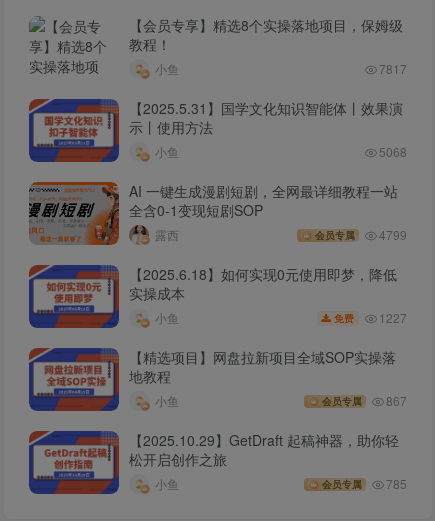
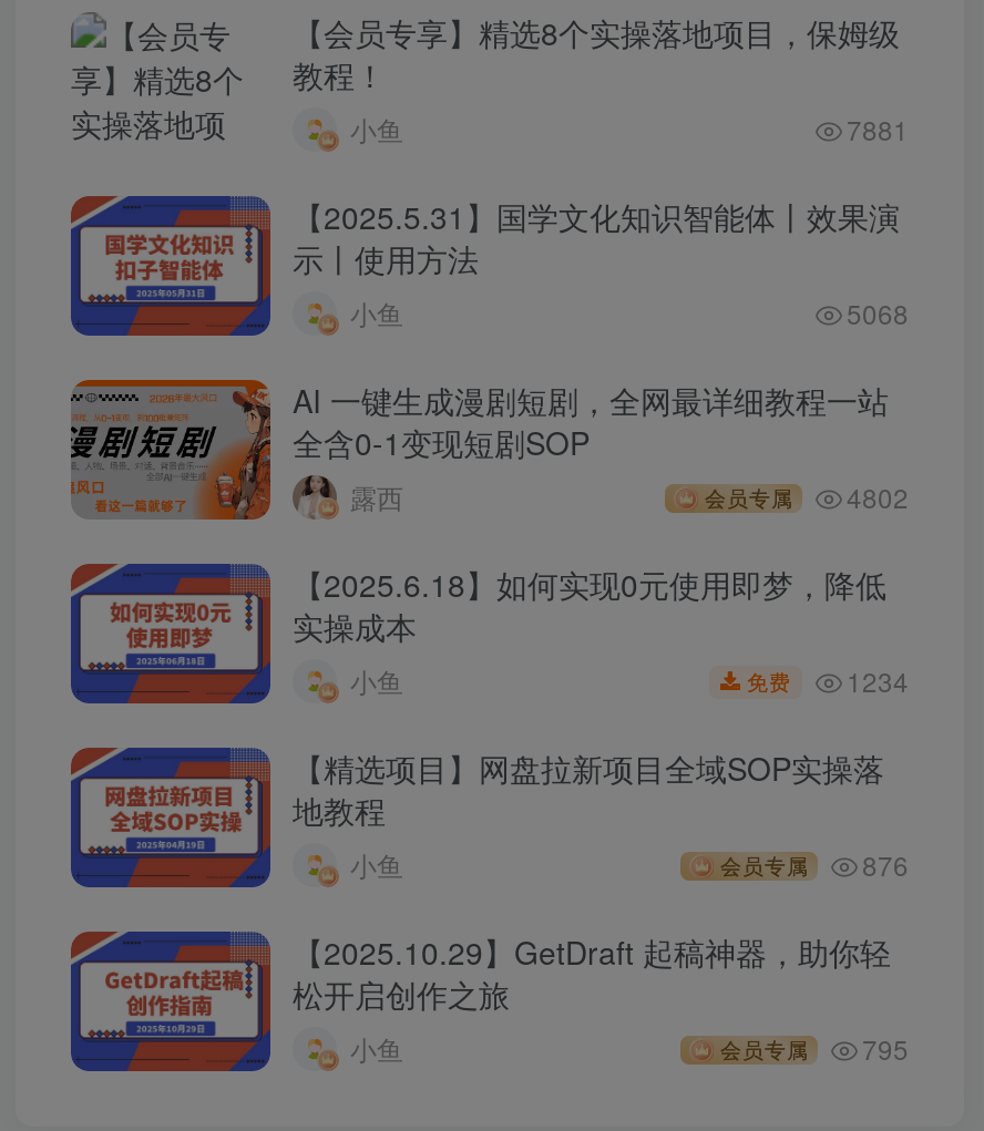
[379,60,407,77] 7817 -> [847,110,909,148] 7881
[315,226,407,243] 会员专属 4799 -> [705,478,909,516] 会员专属 4802
[334,309,407,326] 免费 1227 -> [747,662,909,699] 免费 1234
[322,392,407,409] 会员专属 867 -> [720,846,909,883] 会员专属 876
[322,475,407,492] 会员专属 785 -> [720,1030,909,1067] 会员专属 795

